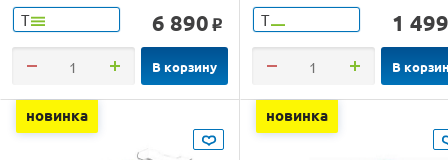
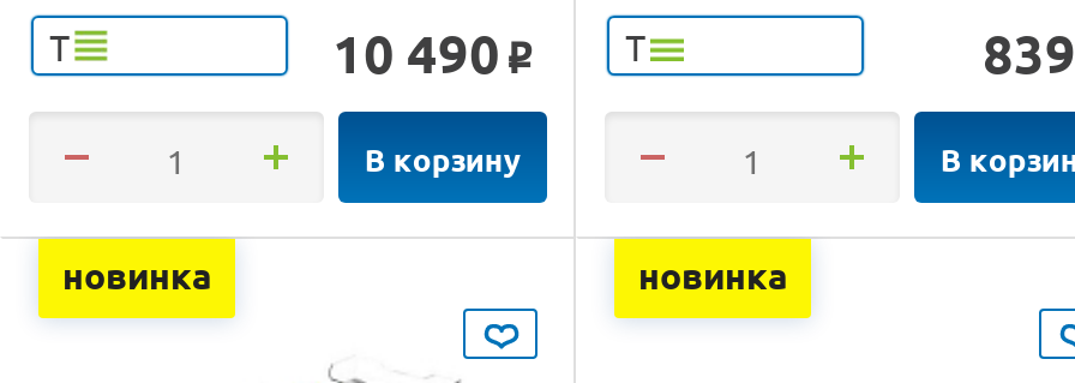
[152,8,222,35] 6 890o -> [333,19,532,84] 10 490o
[392,8,448,35] 1 499 -> [983,19,1075,84] 839

